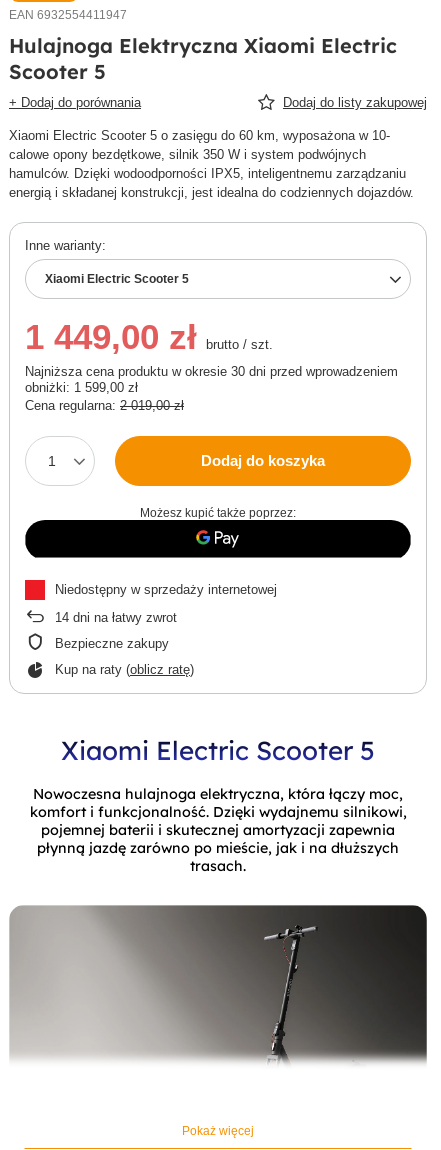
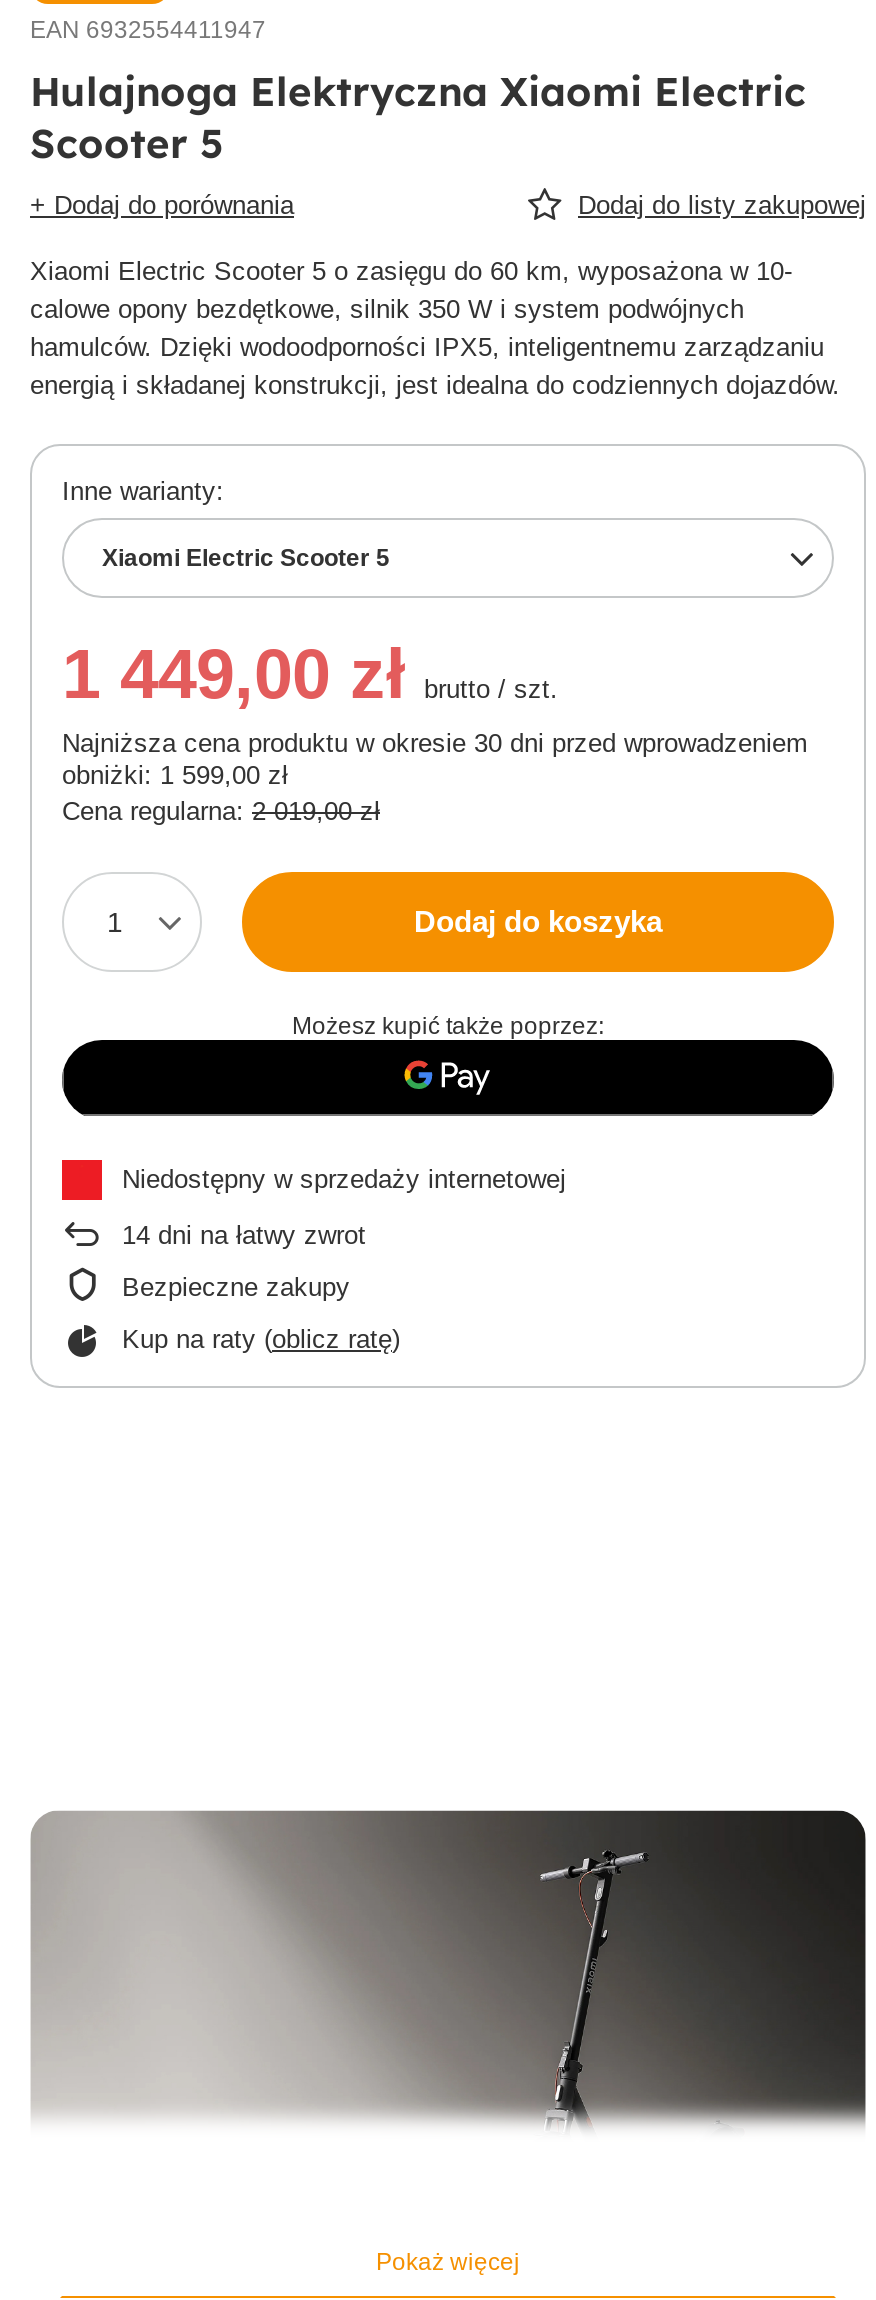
[29,734,406,875] Xiaomi Electric Scooter 5 | Nowoczesna hulajnoga elektryczna, która łączy moc, | komfort i funkcjonalność. Dzięki wydajnemu silnikowi, | pojemnej baterii i skutecznej amortyzacji zapewnia | płynną jazdę zarówno po mieście, jak i na dłuższych | trasach. -> none

